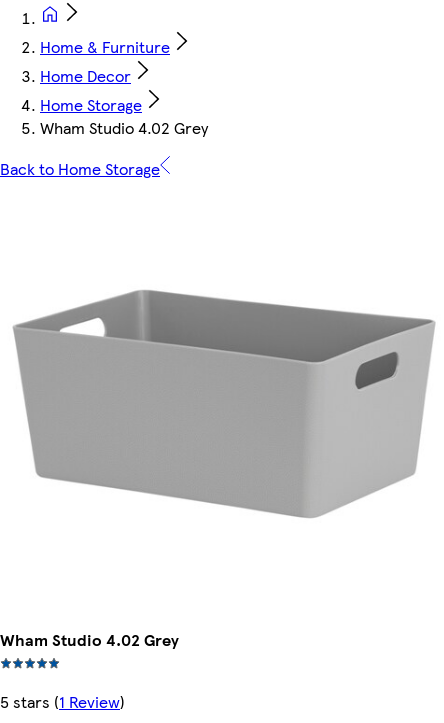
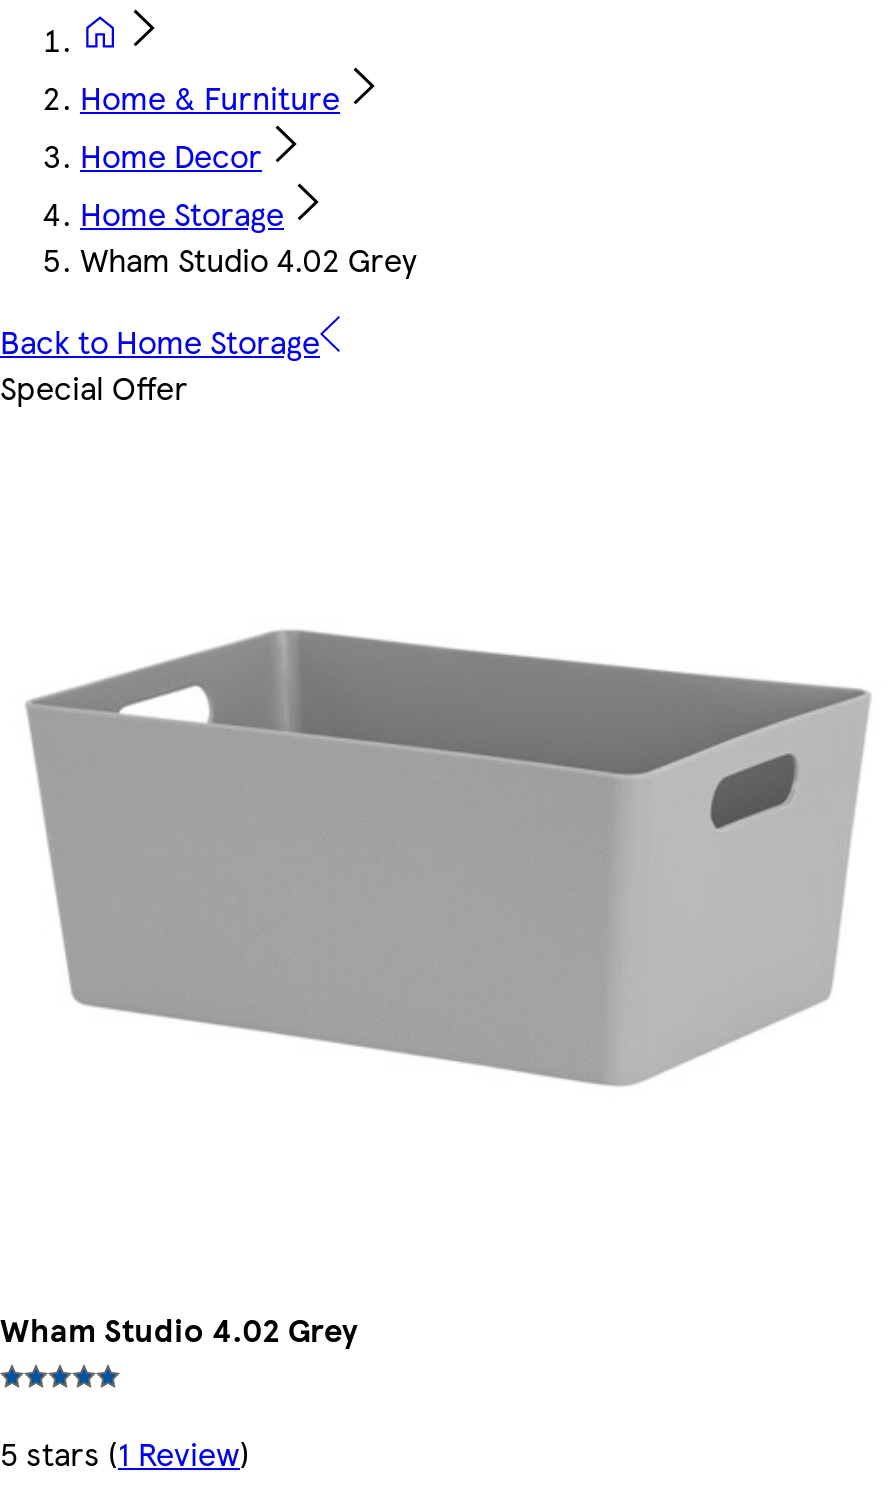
none -> [0,364,188,410] Special Offer

